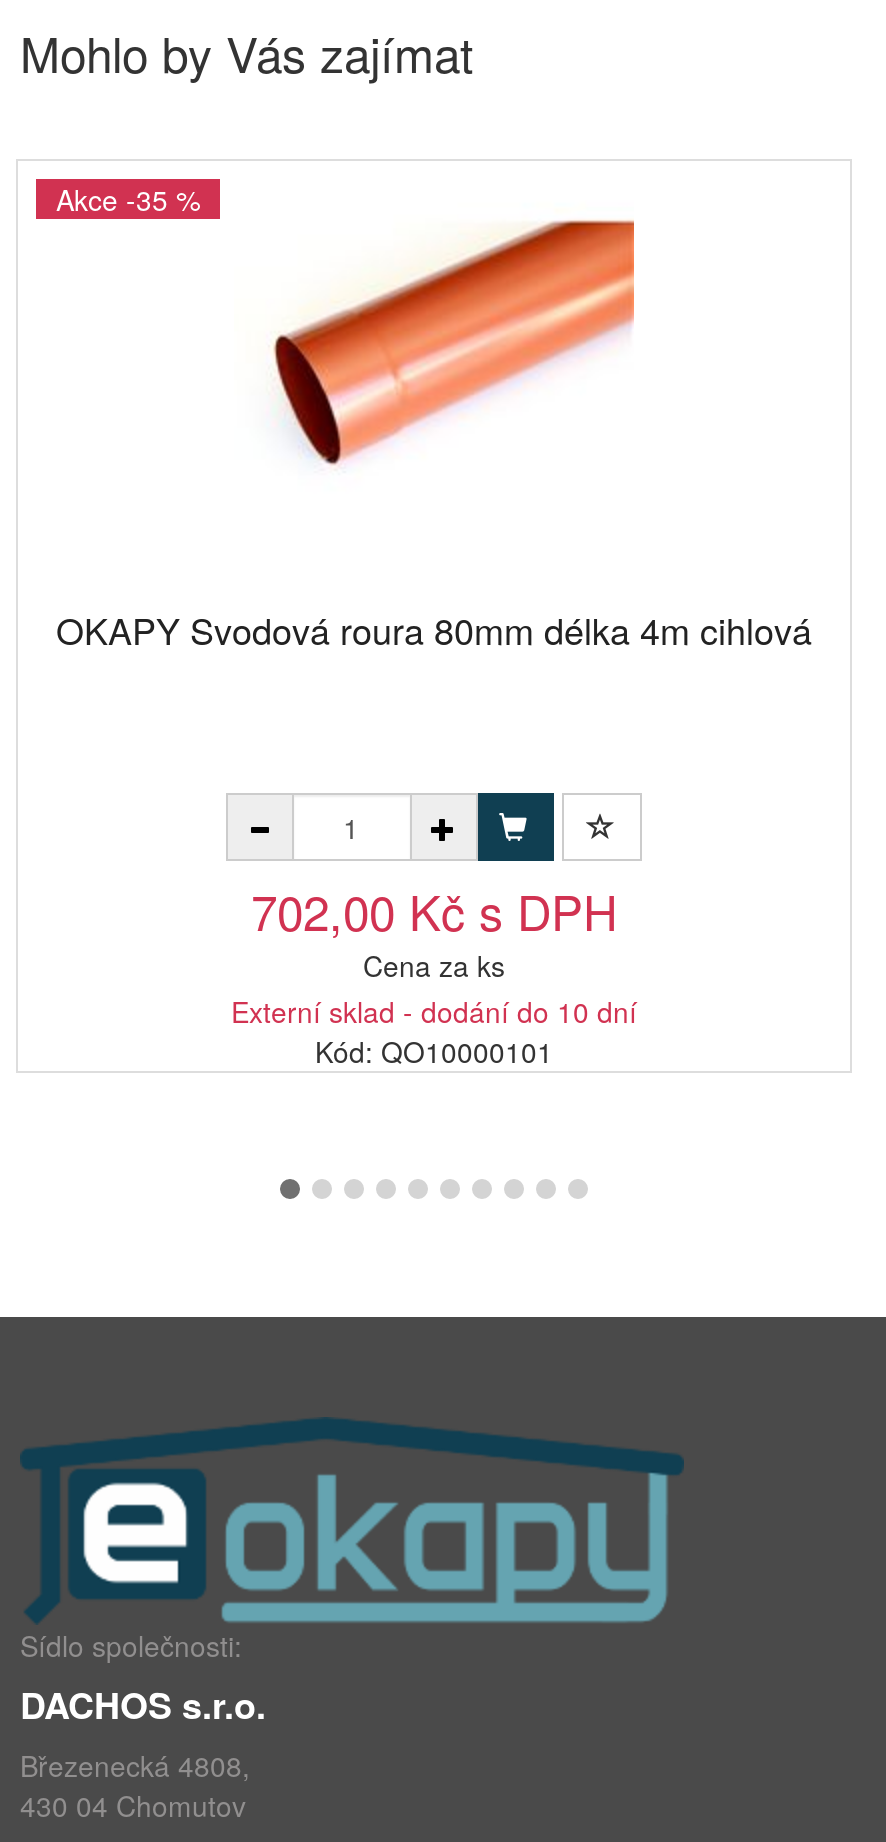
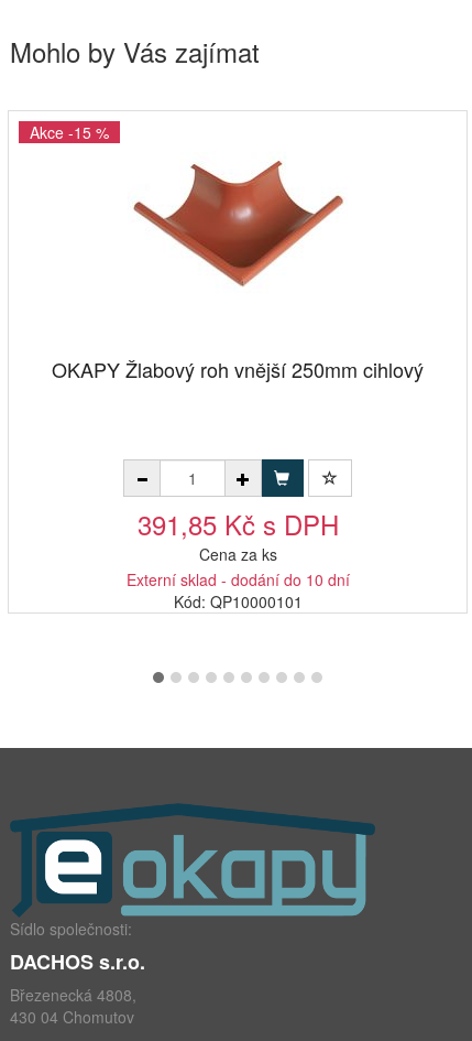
[56,179,200,219] Akce -35 % -> [30,121,109,143] Akce -15 %
[246,219,636,479] [image] -> [133,144,348,288] [image]
[56,603,812,655] OKAPY Svodová roura 80mm délka 4m cihlová -> [52,355,424,383] OKAPY Žlabový roh vnější 250mm cihlový
[251,875,617,945] 702,00 Kč s DPH -> [137,505,338,543] 391,85 Kč s DPH
[315,1031,553,1071] Kód: QO10000101 -> [173,590,302,612] Kód: QP10000101

